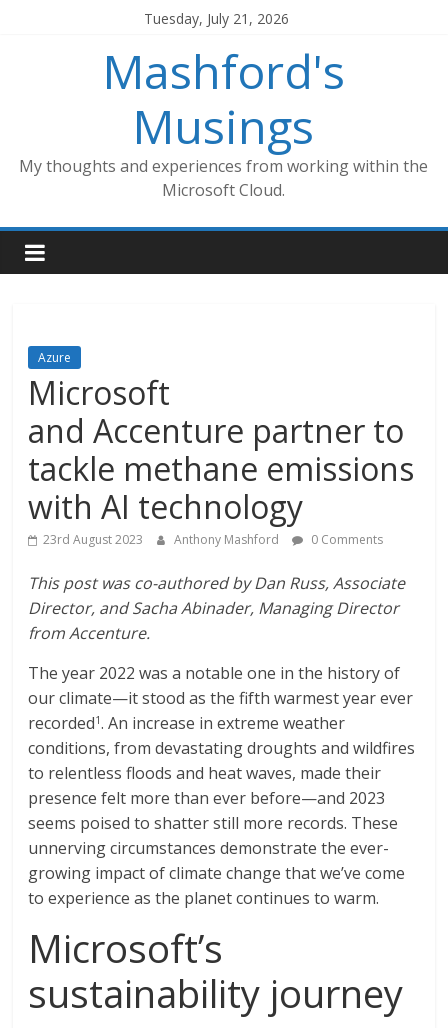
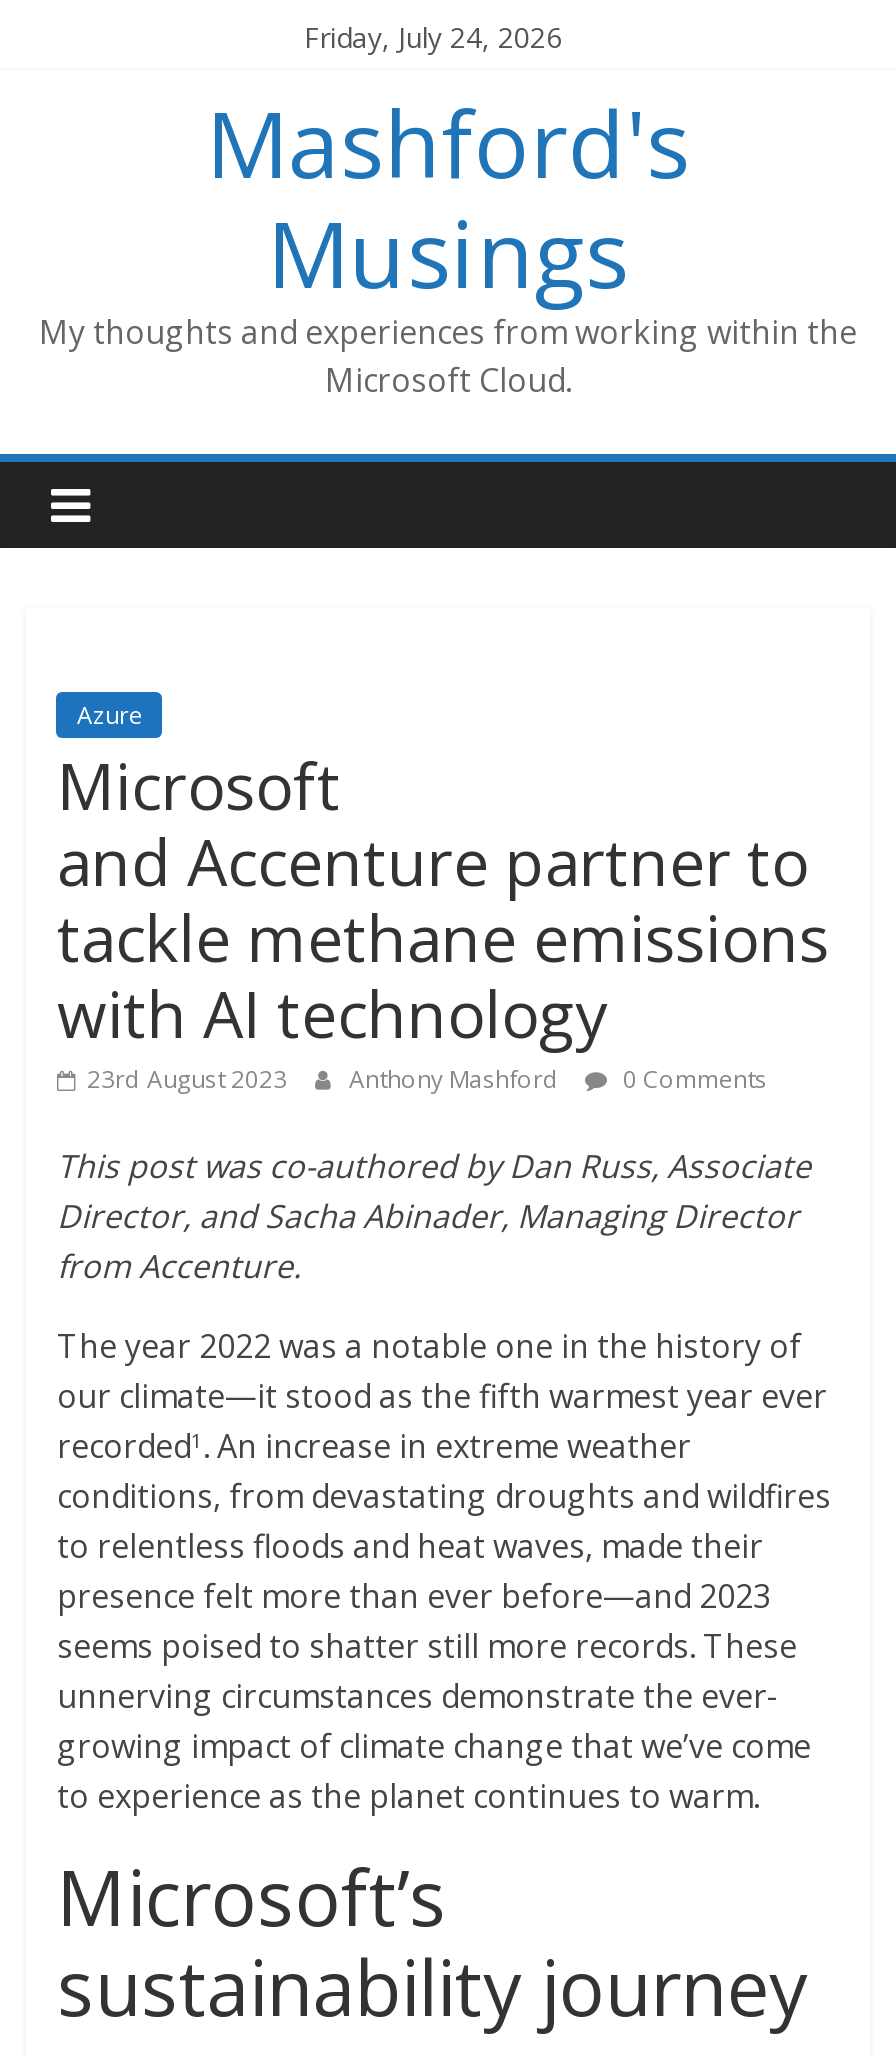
[144,9,289,28] Tuesday, July 21, 2026 -> [304,18,562,56] Friday, July 24, 2026

